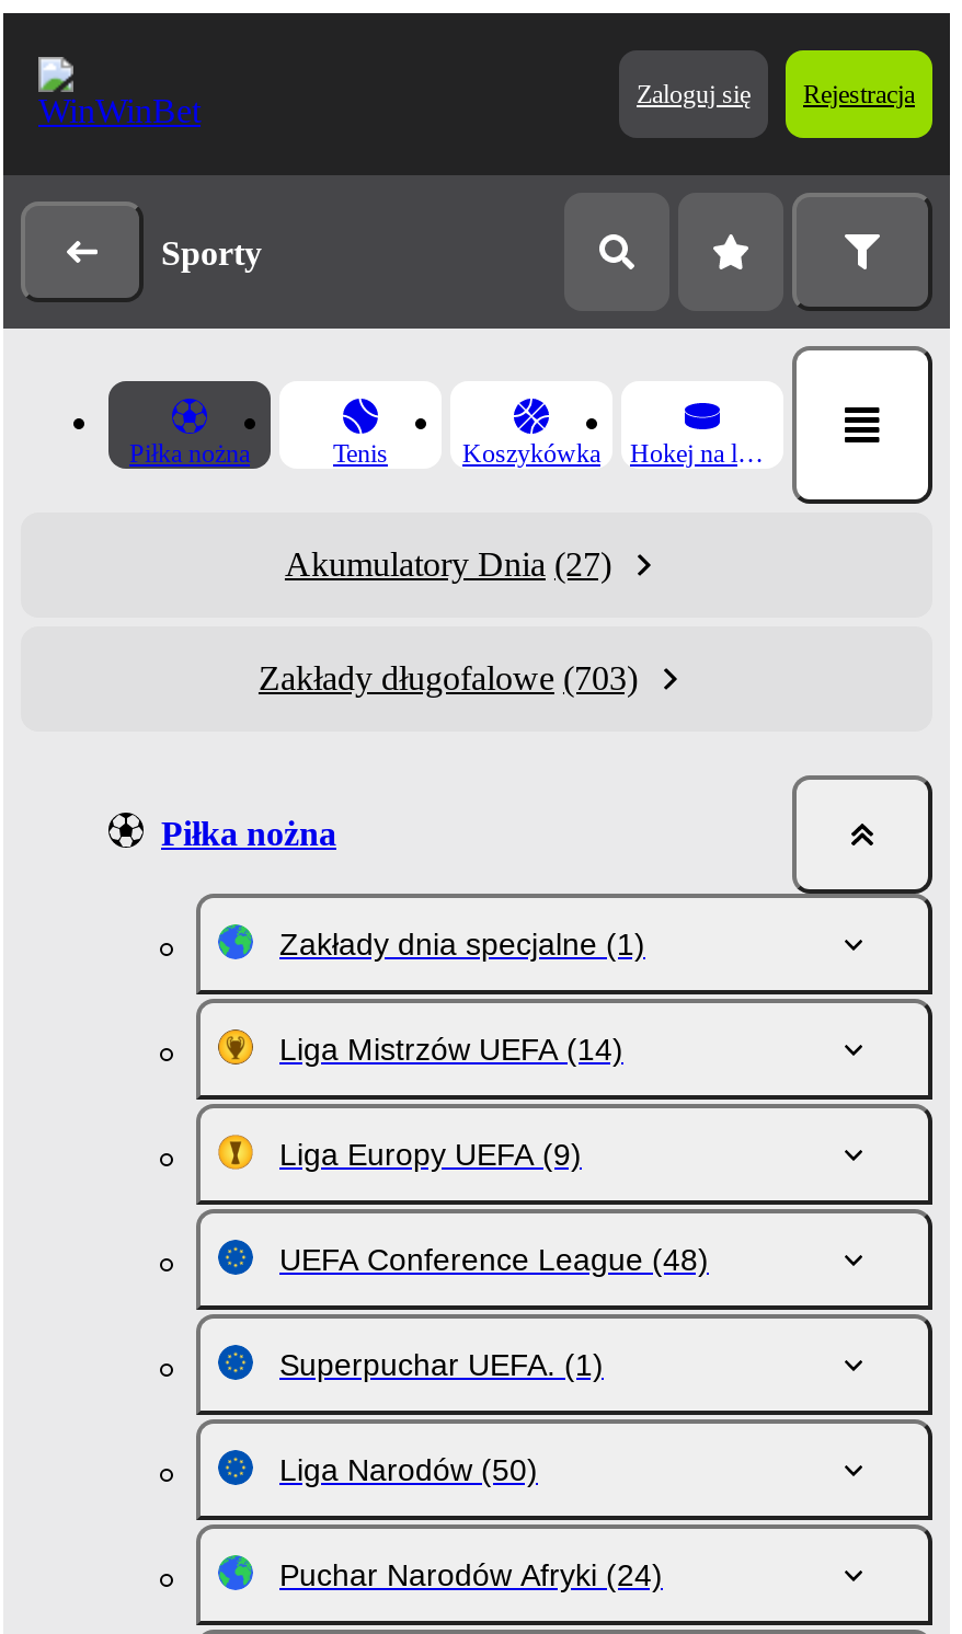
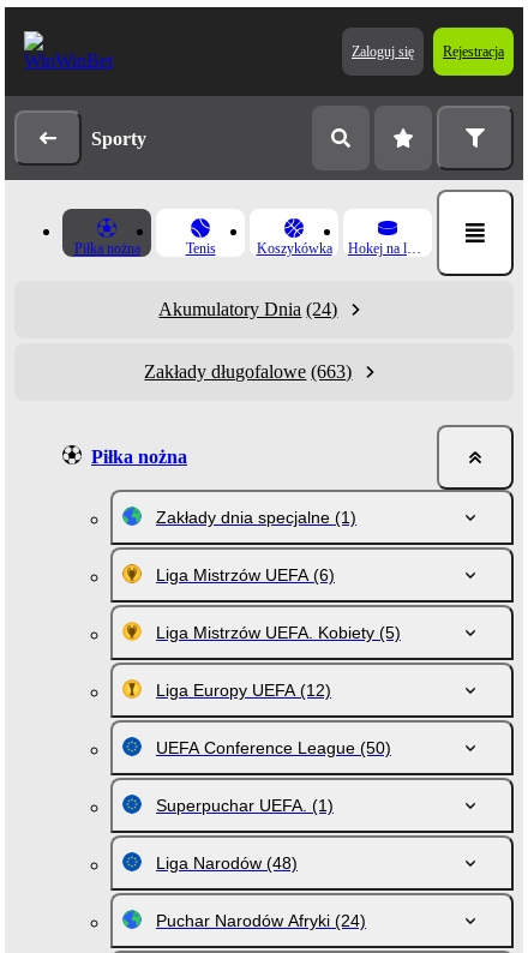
[285,545,611,583] Akumulatory Dnia (27) -> [159,299,338,319] Akumulatory Dnia (24)
[259,659,638,697] Zakłady długofalowe (703) -> [145,361,352,382] Zakłady długofalowe (663)
[279,1032,709,1277] Liga Mistrzów UEFA (14) | Liga Europy UEFA (9) | UEFA Conference League (48) -> [156,565,401,757] Liga Mistrzów UEFA (6) | Liga Mistrzów UEFA. Kobiety (5) | Liga Europy UEFA (12) | UEFA Conference League (50)
[279,1452,538,1487] Liga Narodów (50) -> [156,853,298,873] Liga Narodów (48)

